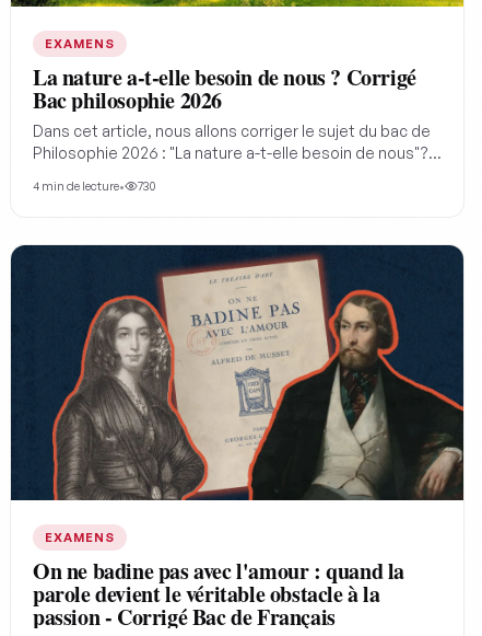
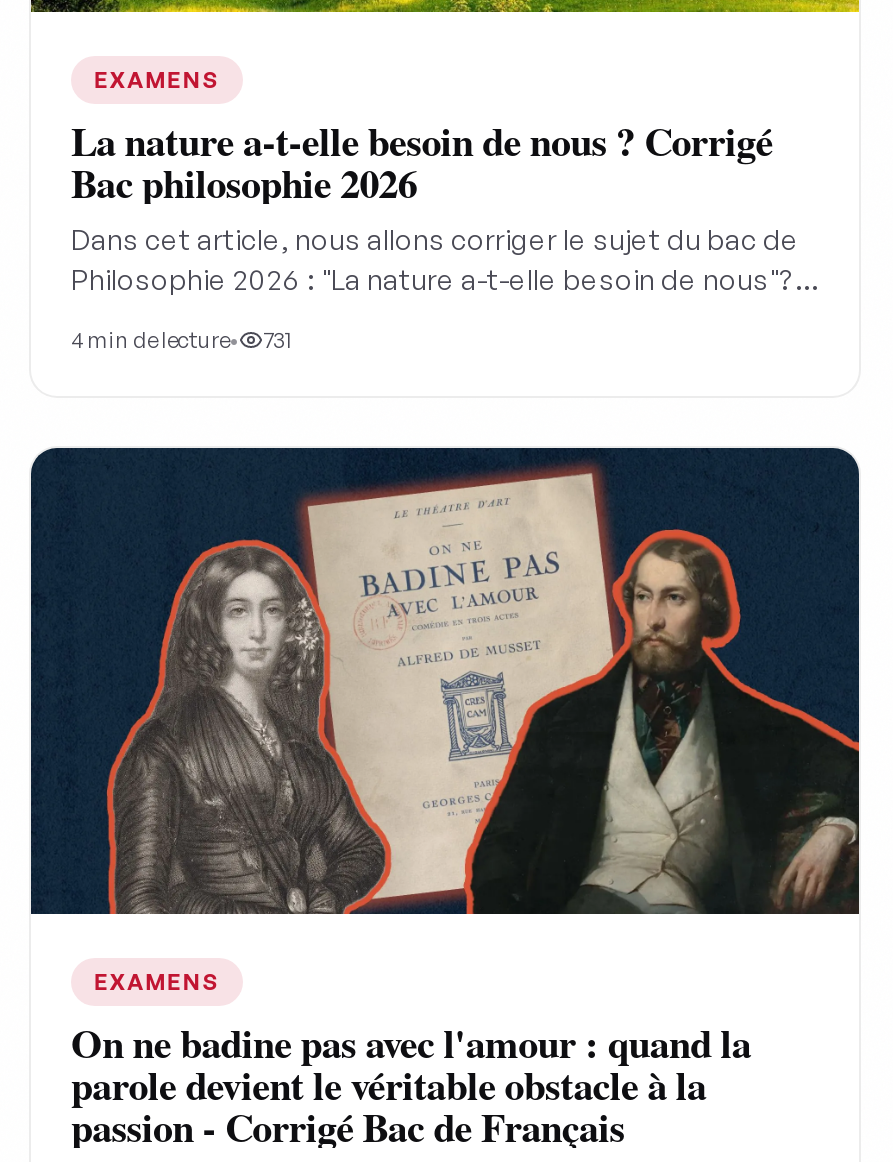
[33,179,155,194] 4 min de lecture• 730 -> [71,326,293,354] 4 min de lecture• 731

